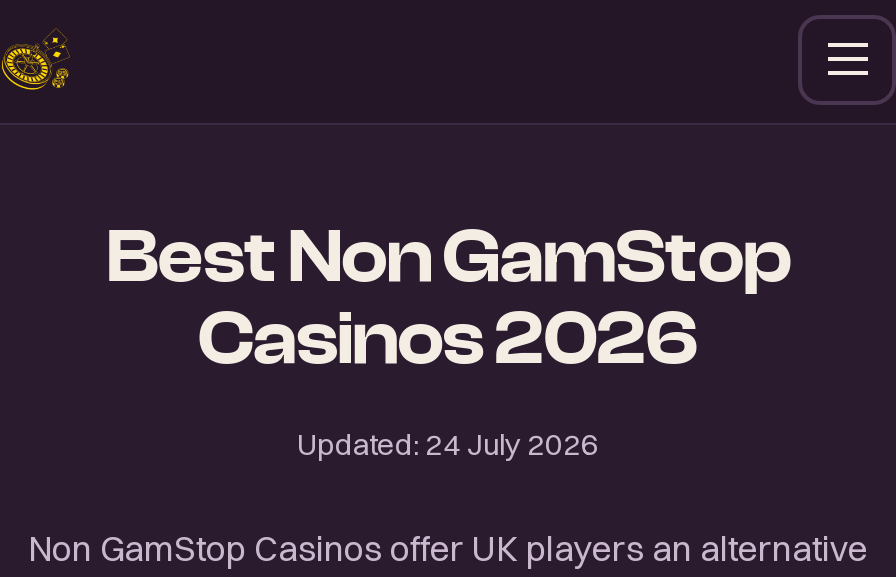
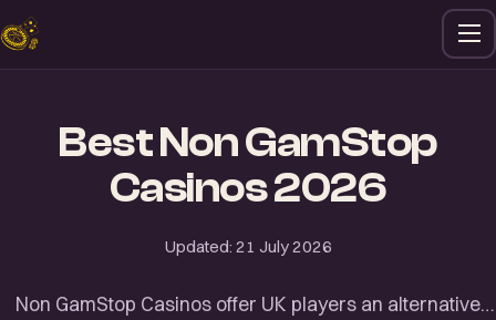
[297,425,599,463] Updated: 24 July 2026 -> [164,236,332,257] Updated: 21 July 2026

